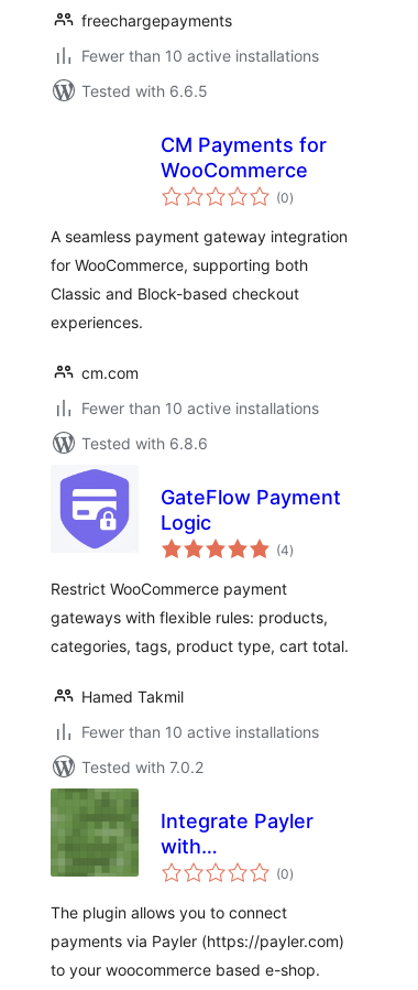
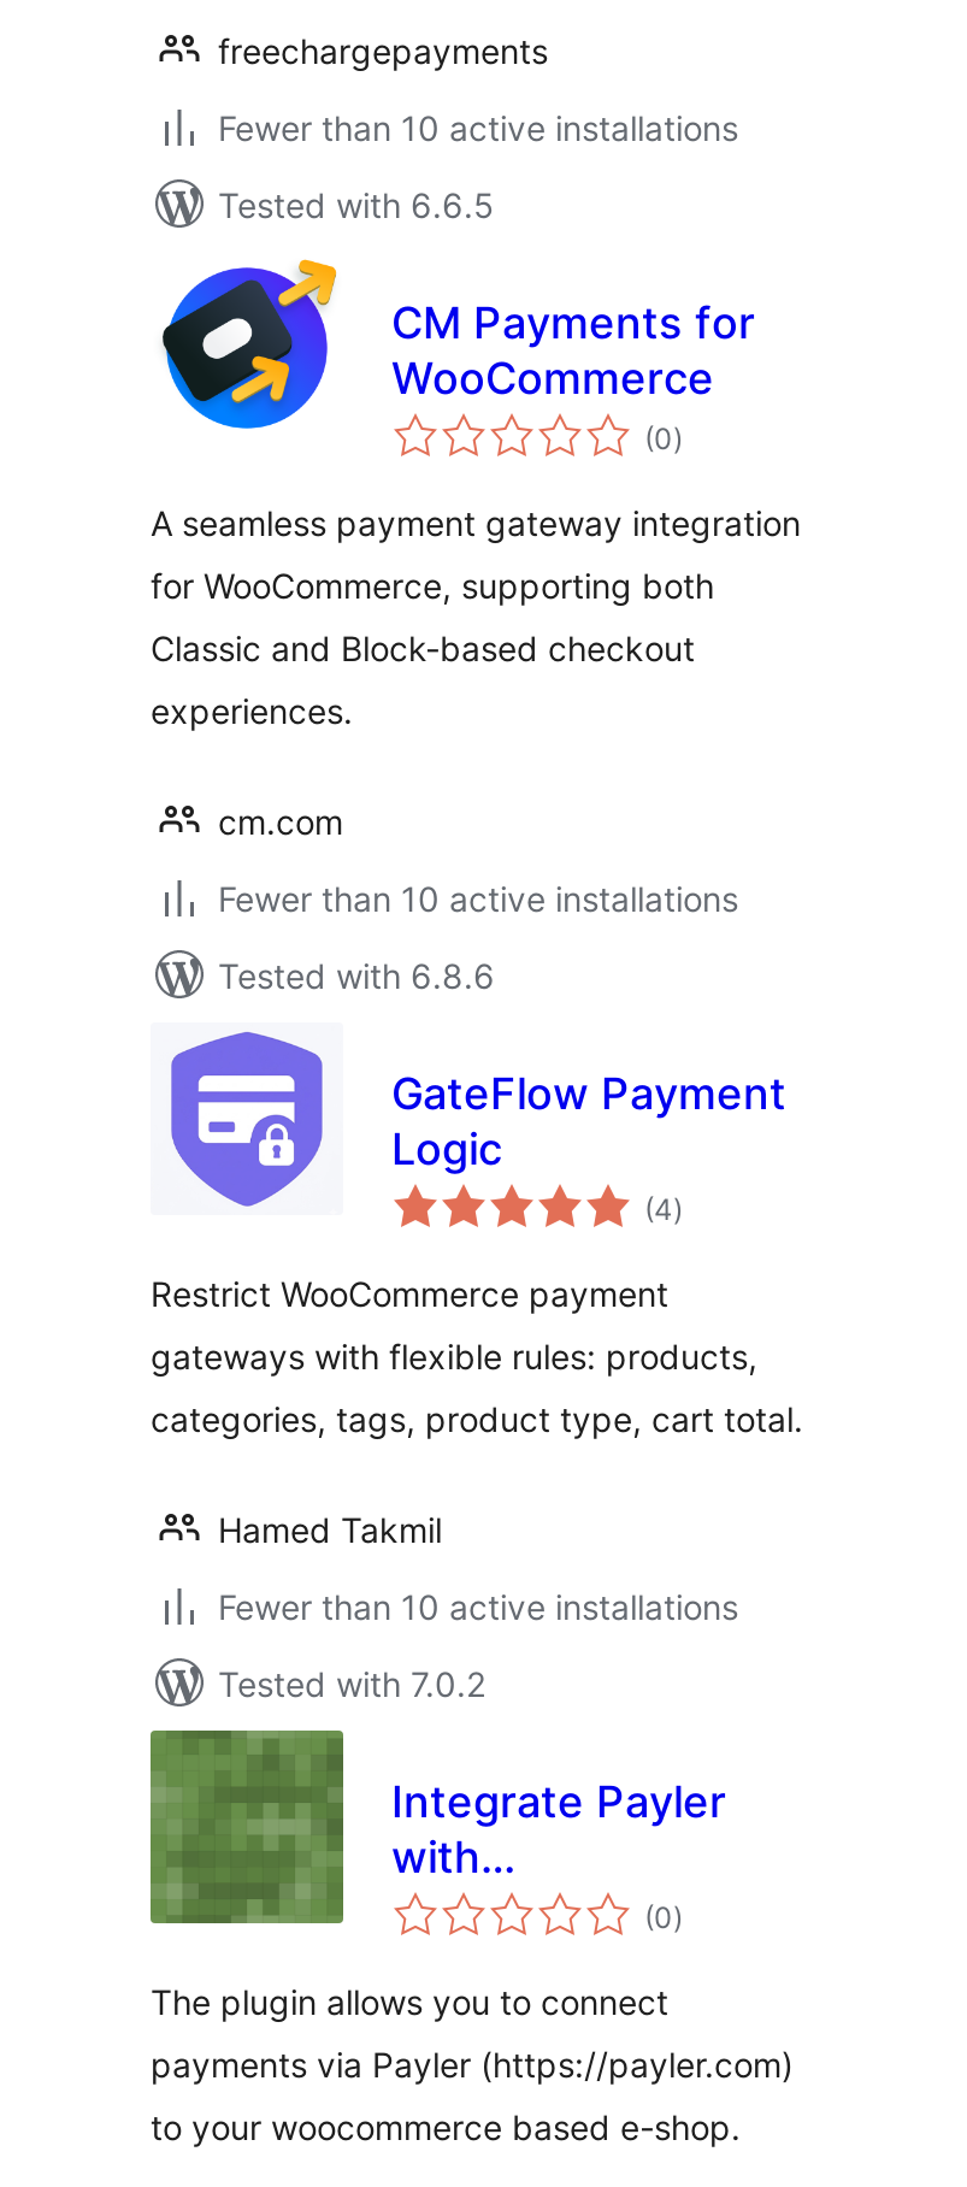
none -> [160,257,338,432] [image]

